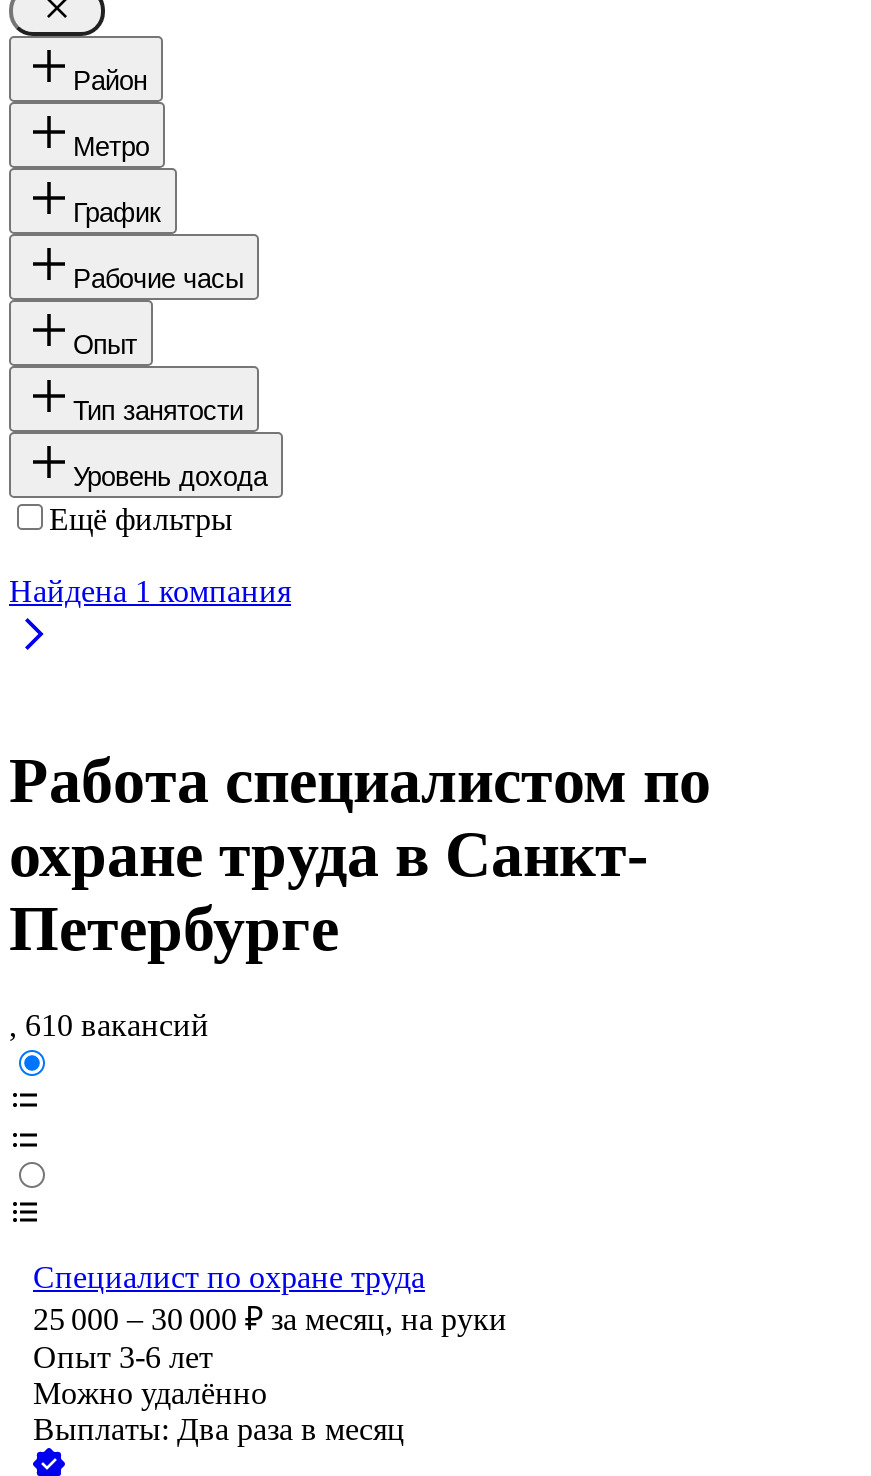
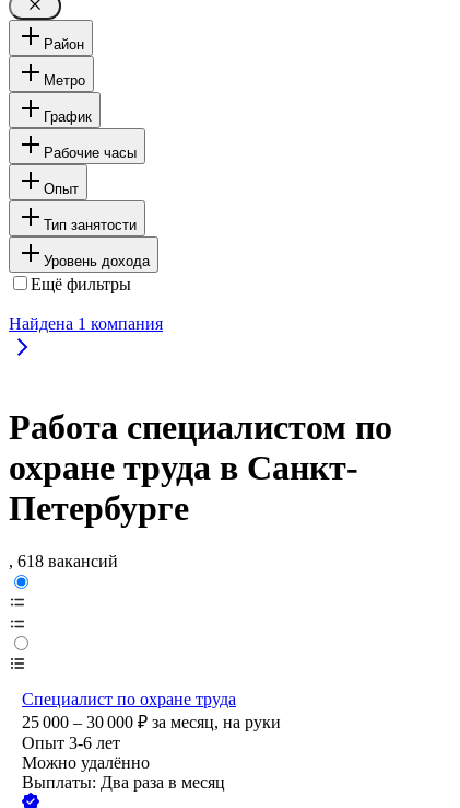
[9,1009,209,1043] , 610 вакансий -> [9,552,118,571] , 618 вакансий

